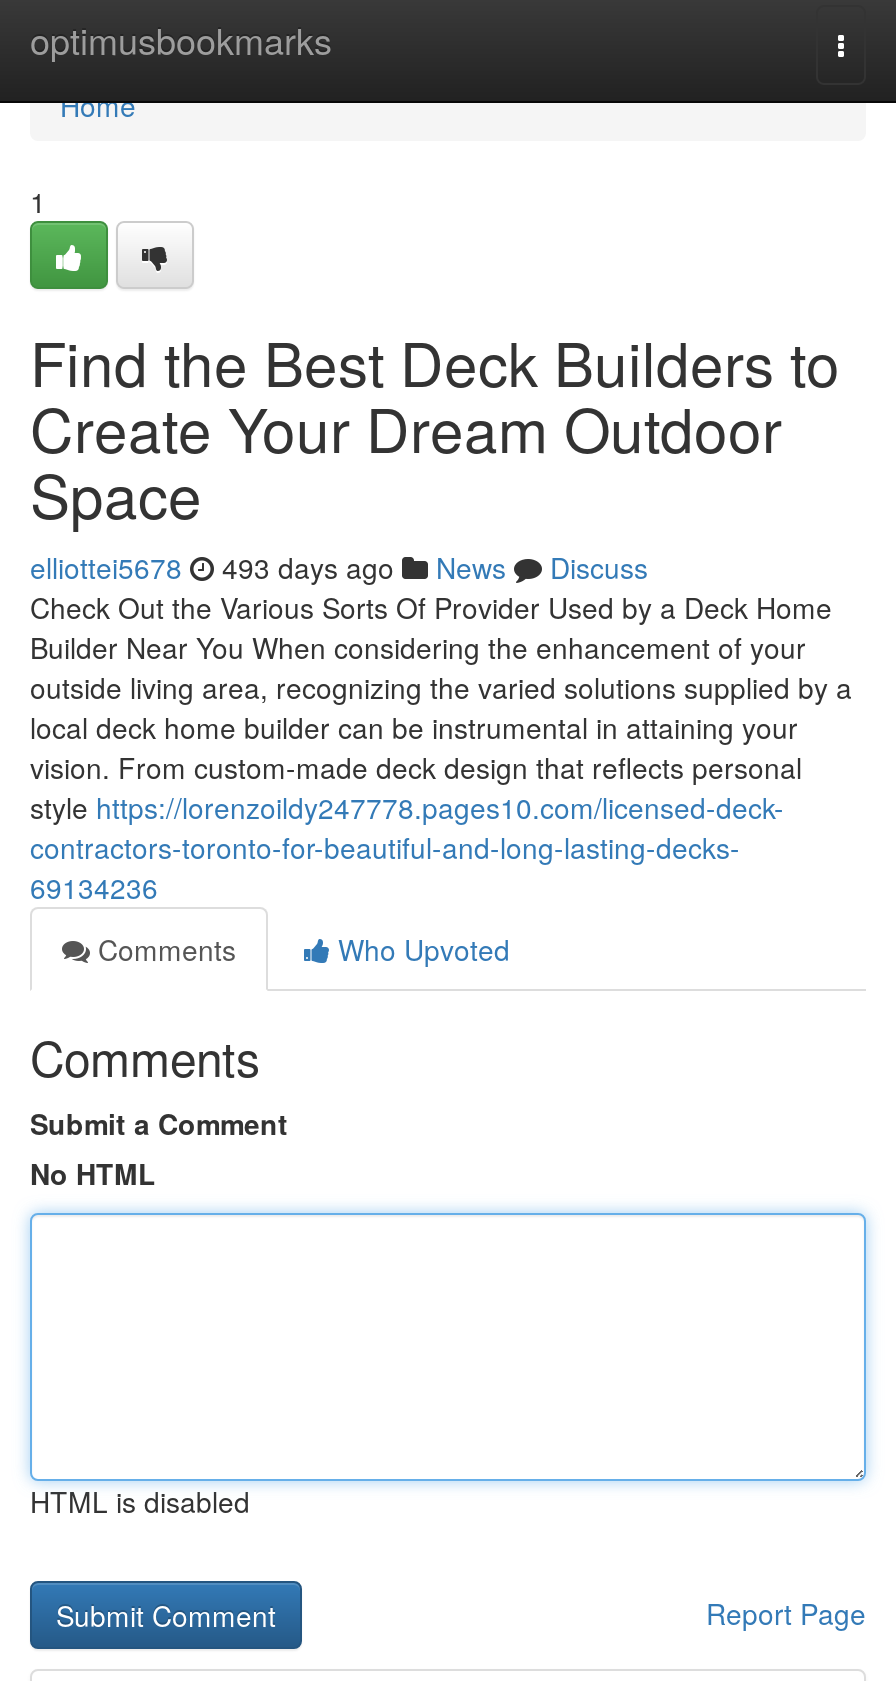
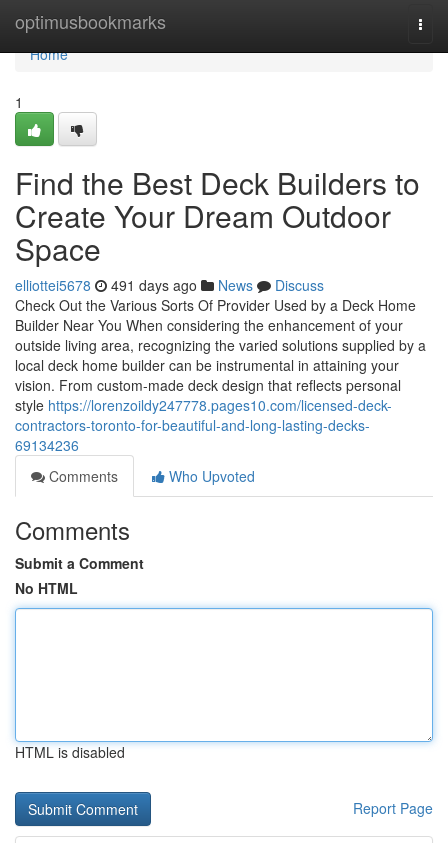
[30,547,648,587] elliottei5678 493 days ago News Discuss -> [15,275,324,295] elliottei5678 491 days ago News Discuss

